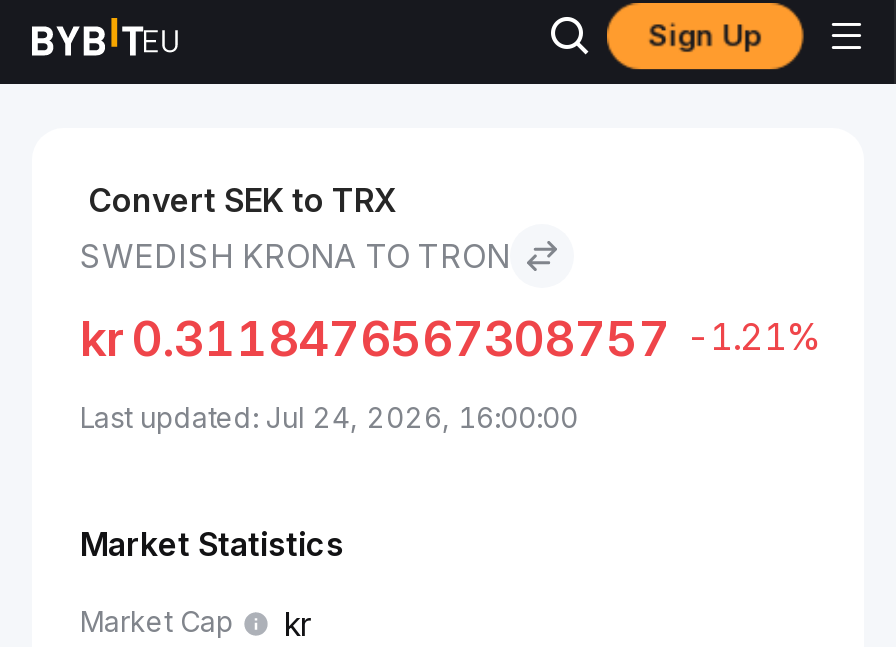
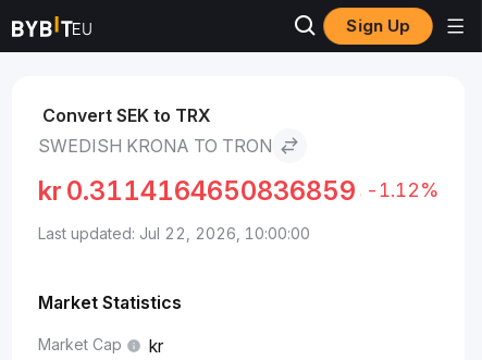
[80,310,820,368] kr 0.3118476567308757 -1.21% -> [38,175,438,207] kr 0.3114164650836859 -1.12%
[80,400,578,434] Last updated: Jul 24, 2026, 16:00:00 -> [38,224,310,243] Last updated: Jul 22, 2026, 10:00:00

